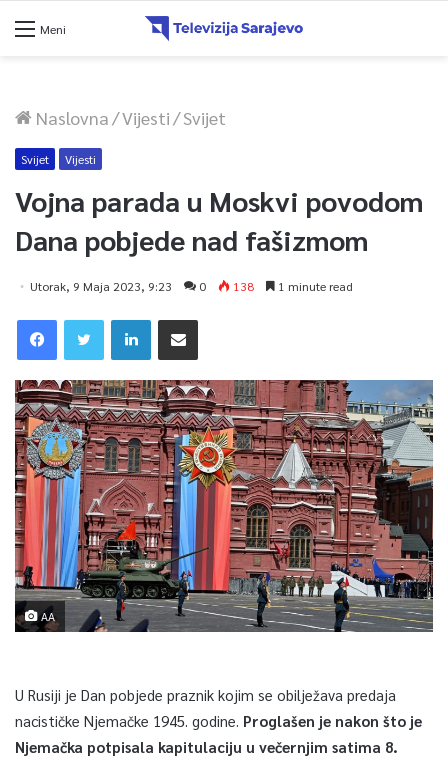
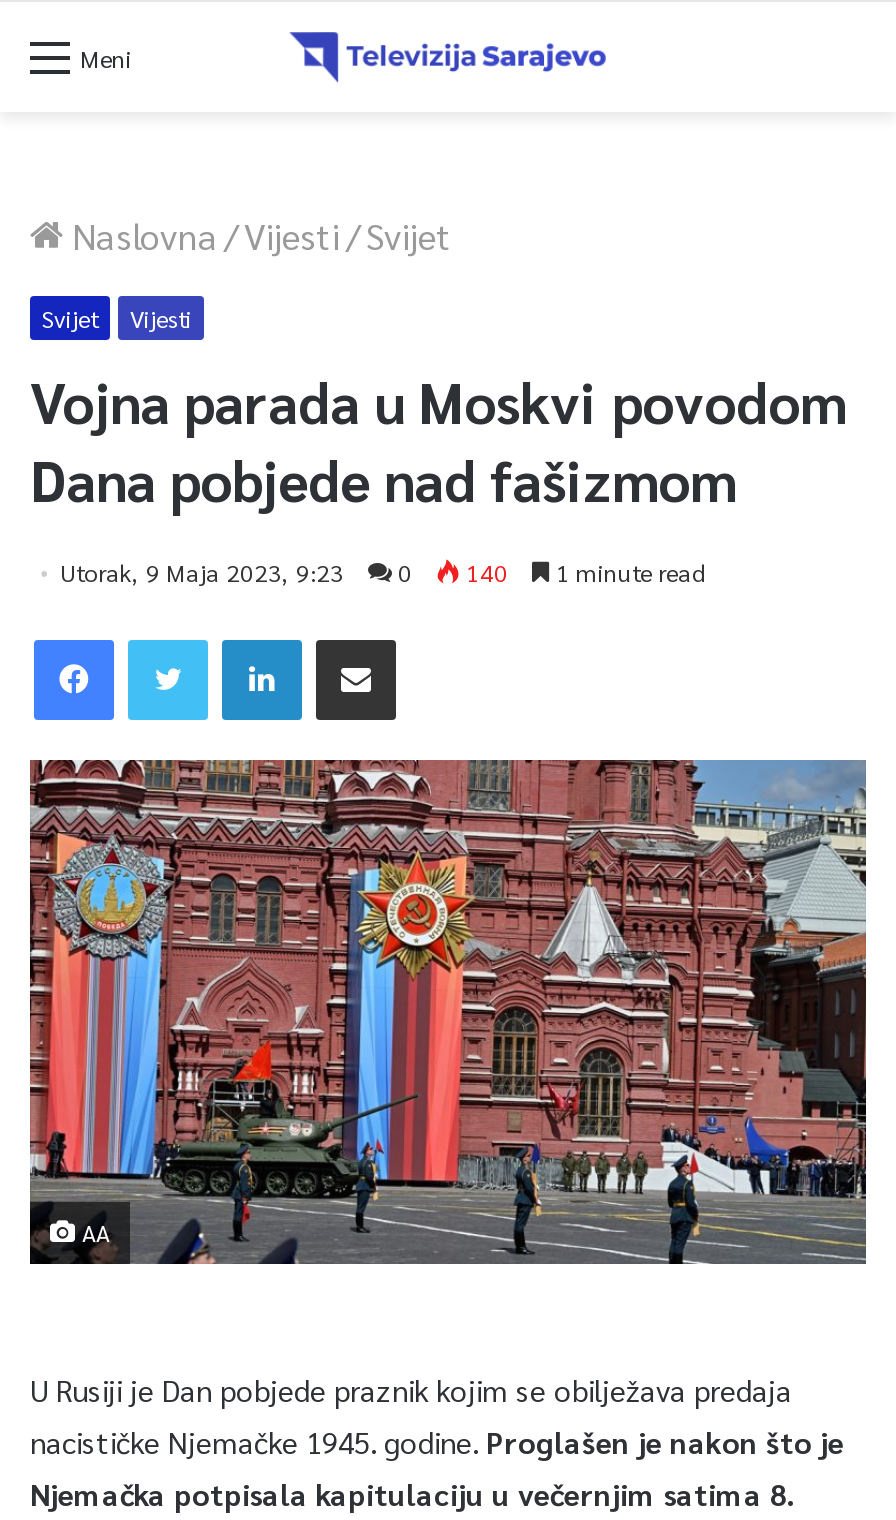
[30,278,353,294] Utorak, 9 Maja 2023, 9:23 0 138 1 minute read -> [60,555,706,587] Utorak, 9 Maja 2023, 9:23 0 140 1 minute read

